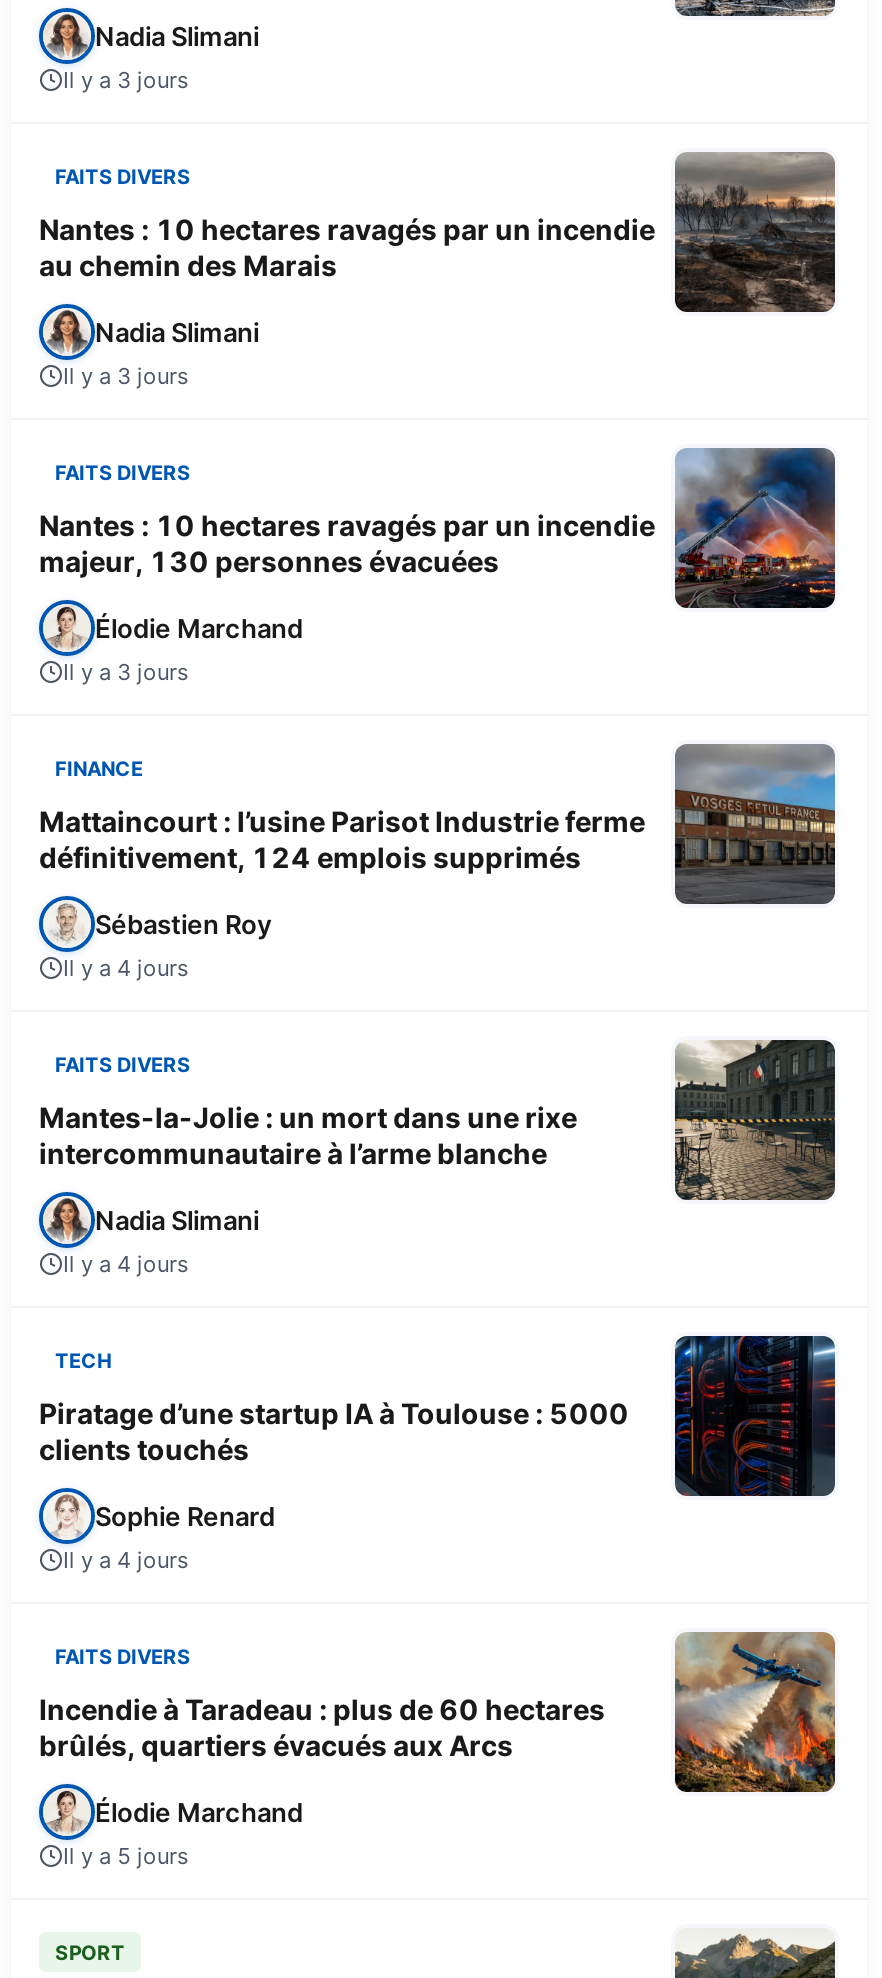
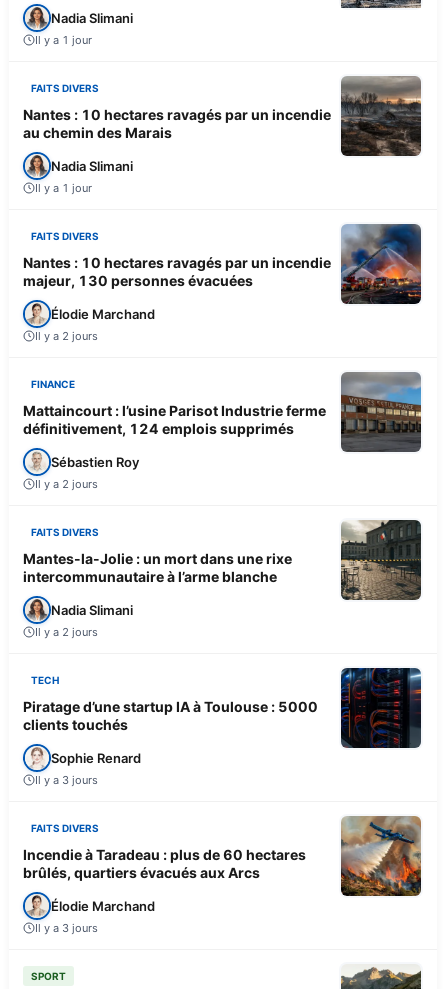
[63,65,189,93] Il y a 3 jours -> [35,33,92,47] Il y a 1 jour
[63,361,189,389] Il y a 3 jours -> [35,181,92,195] Il y a 1 jour
[63,657,189,685] Il y a 3 jours -> [35,329,98,343] Il y a 2 jours
[63,953,189,981] Il y a 4 jours -> [35,477,98,491] Il y a 2 jours
[63,1249,189,1277] Il y a 4 jours -> [35,625,98,639] Il y a 2 jours
[63,1545,189,1573] Il y a 4 jours -> [35,773,98,787] Il y a 3 jours
[63,1841,189,1869] Il y a 5 jours -> [35,921,98,935] Il y a 3 jours

